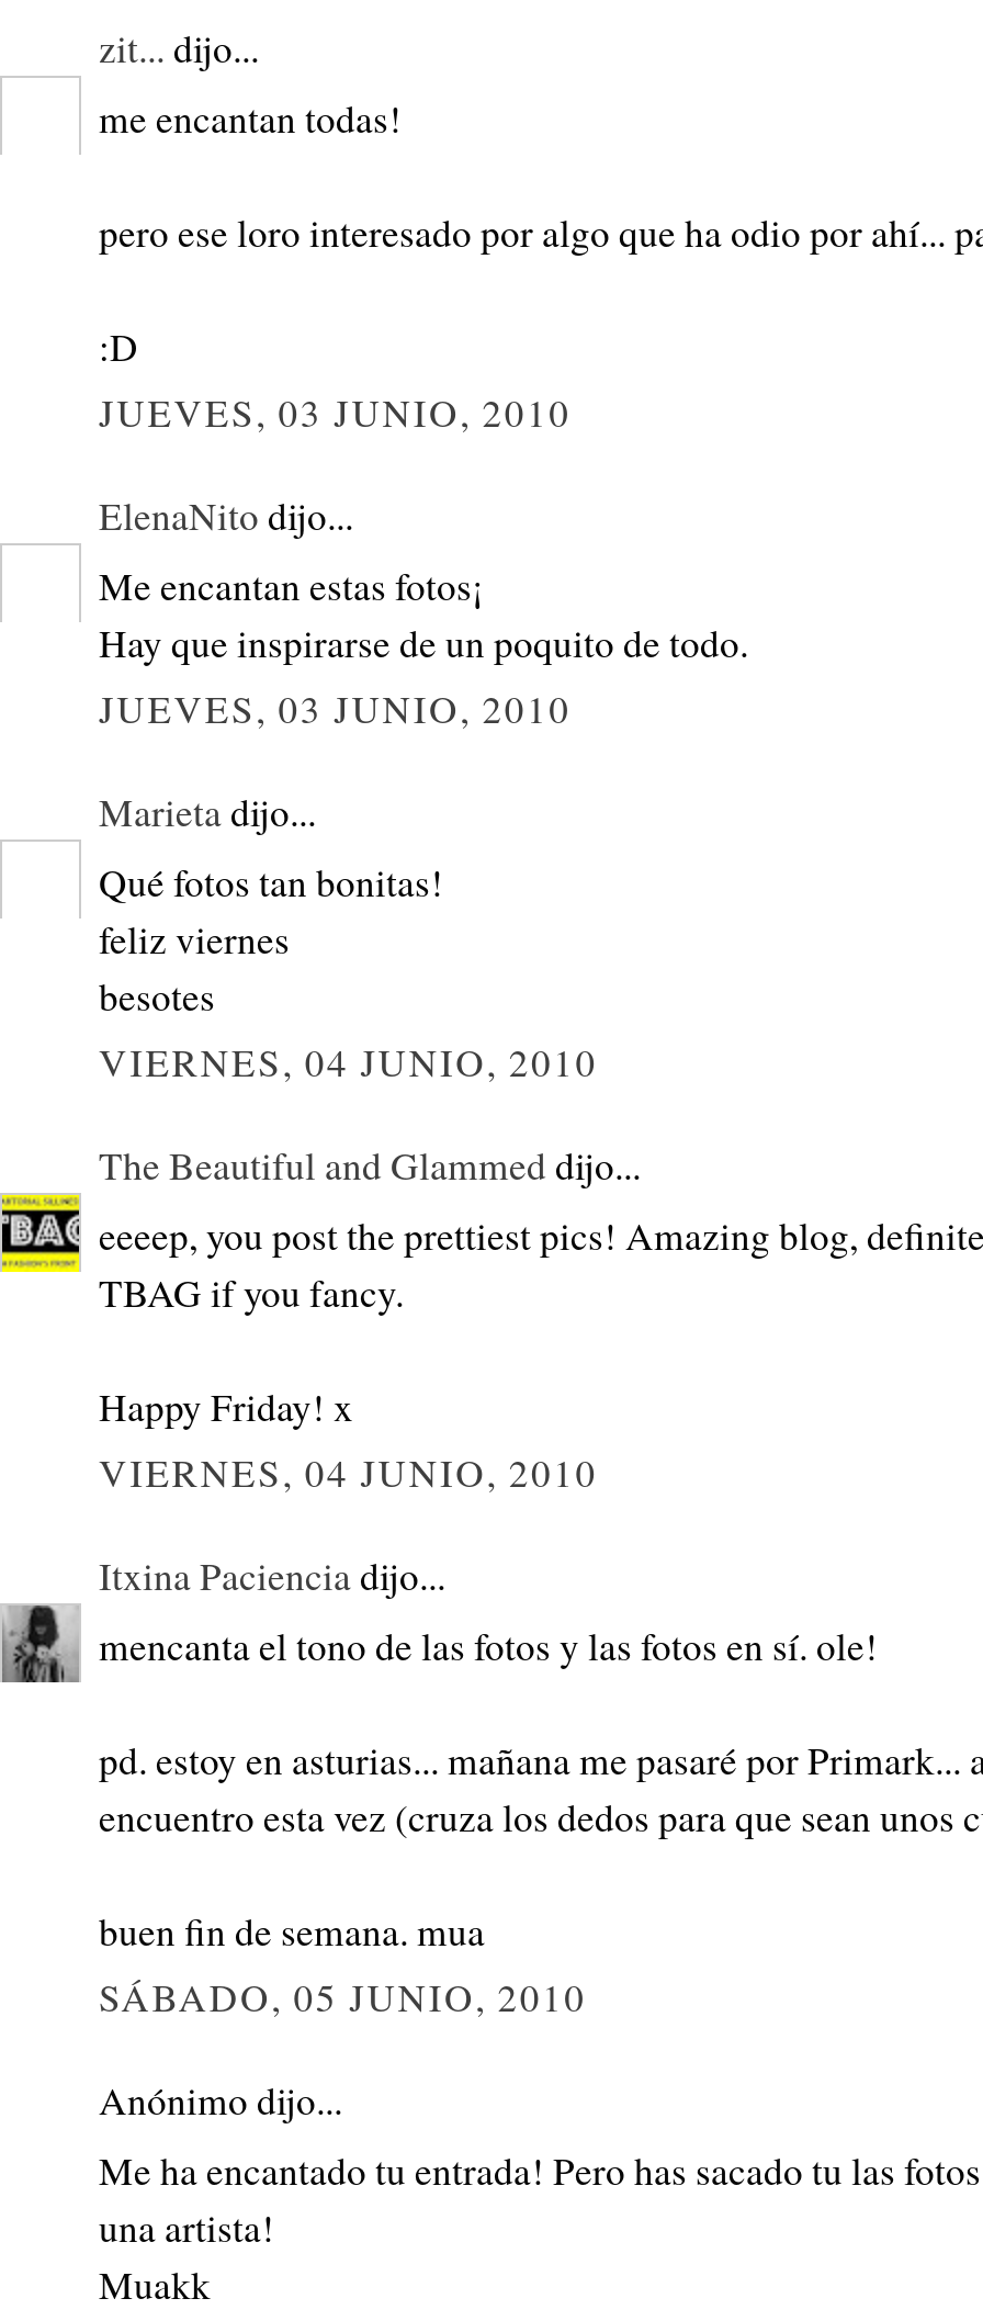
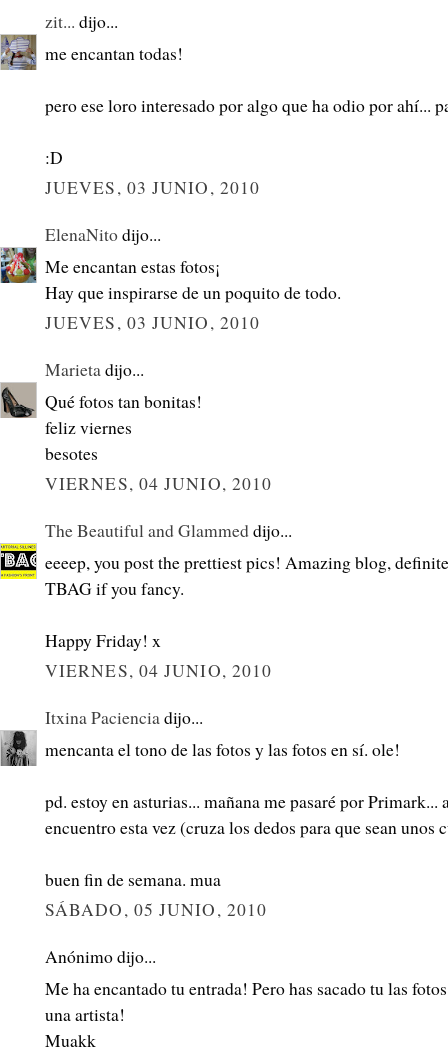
none -> [3,34,37,71] [image]
none -> [3,247,37,284] [image]
none -> [3,382,37,419] [image]

